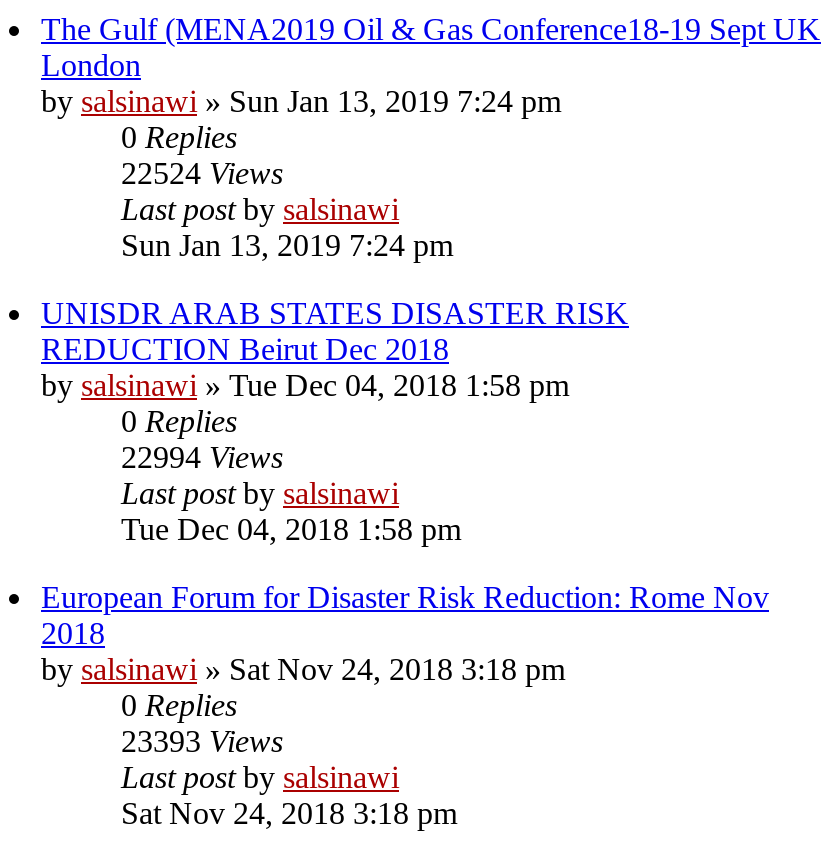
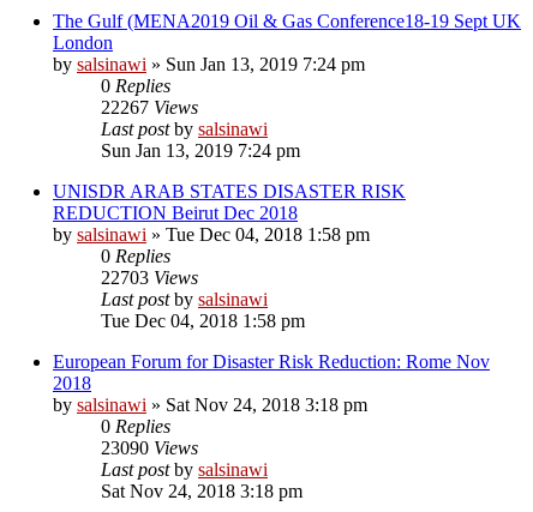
[121,156,283,190] 22524 Views -> [101,97,198,117] 22267 Views
[121,440,283,474] 22994 Views -> [101,267,198,288] 22703 Views
[121,724,283,758] 23393 Views -> [101,438,198,458] 23090 Views

